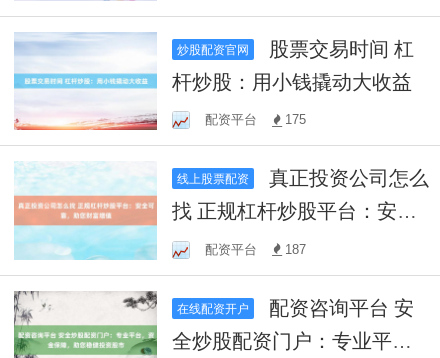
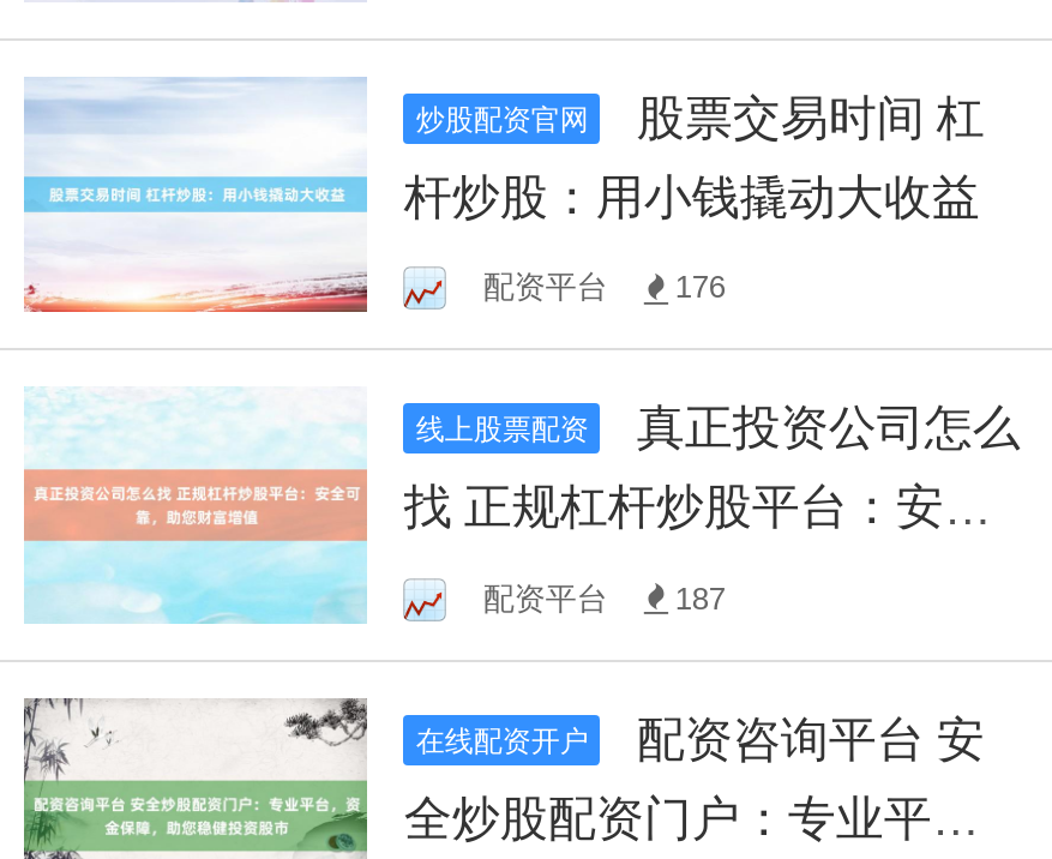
[205,112,306,127] 配资平台 175 -> [483,269,725,305] 配资平台 176

